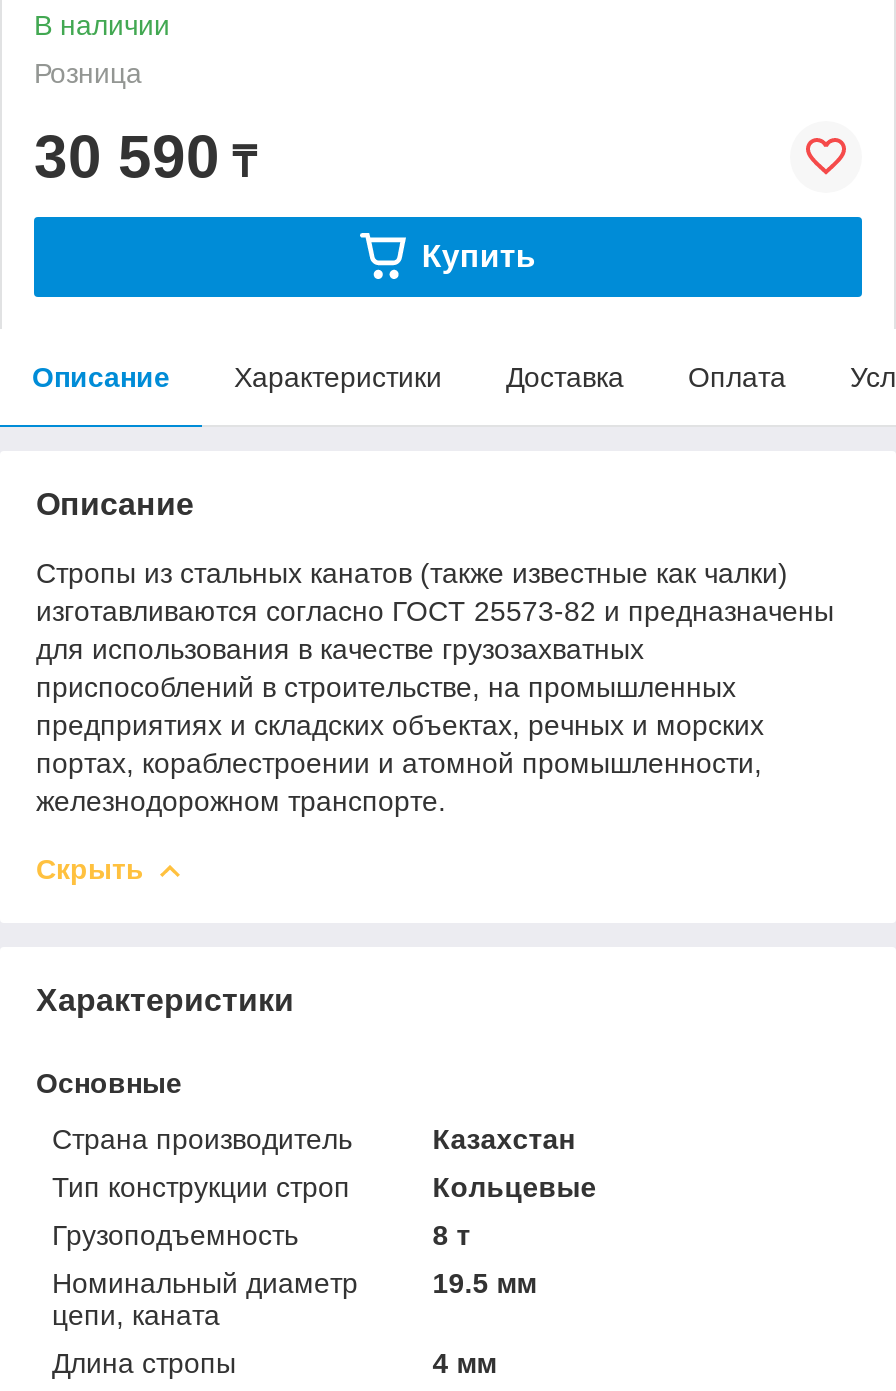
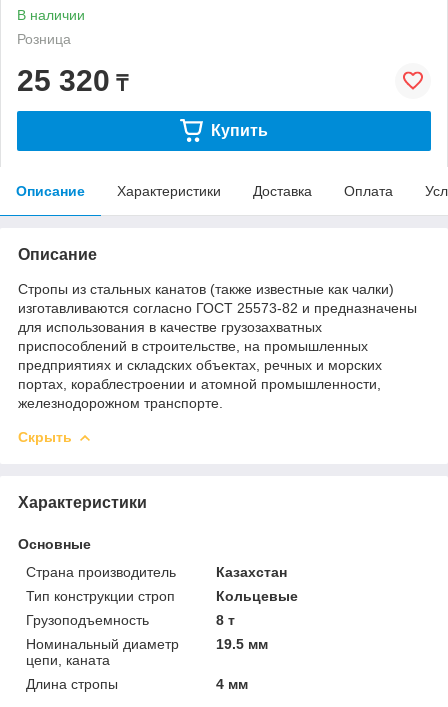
[34,123,256,189] 30 590 ₸ -> [17,64,128,97] 25 320 ₸

